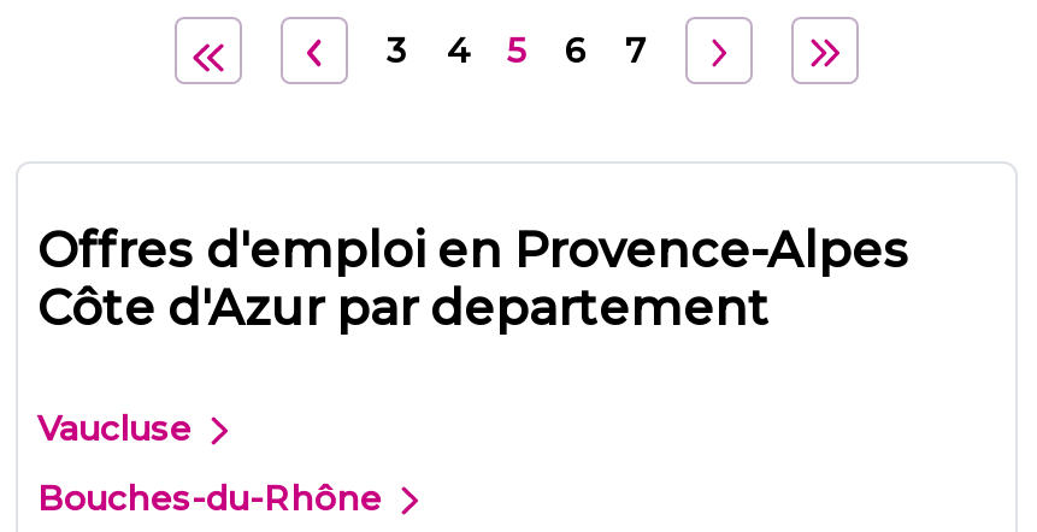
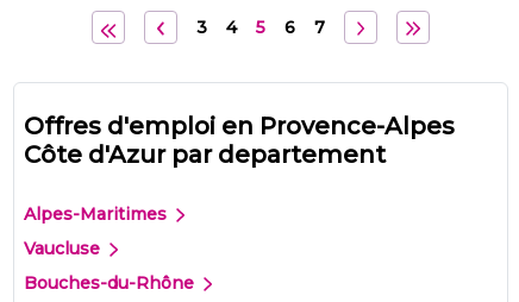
none -> [24,203,171,225] Alpes-Maritimes

